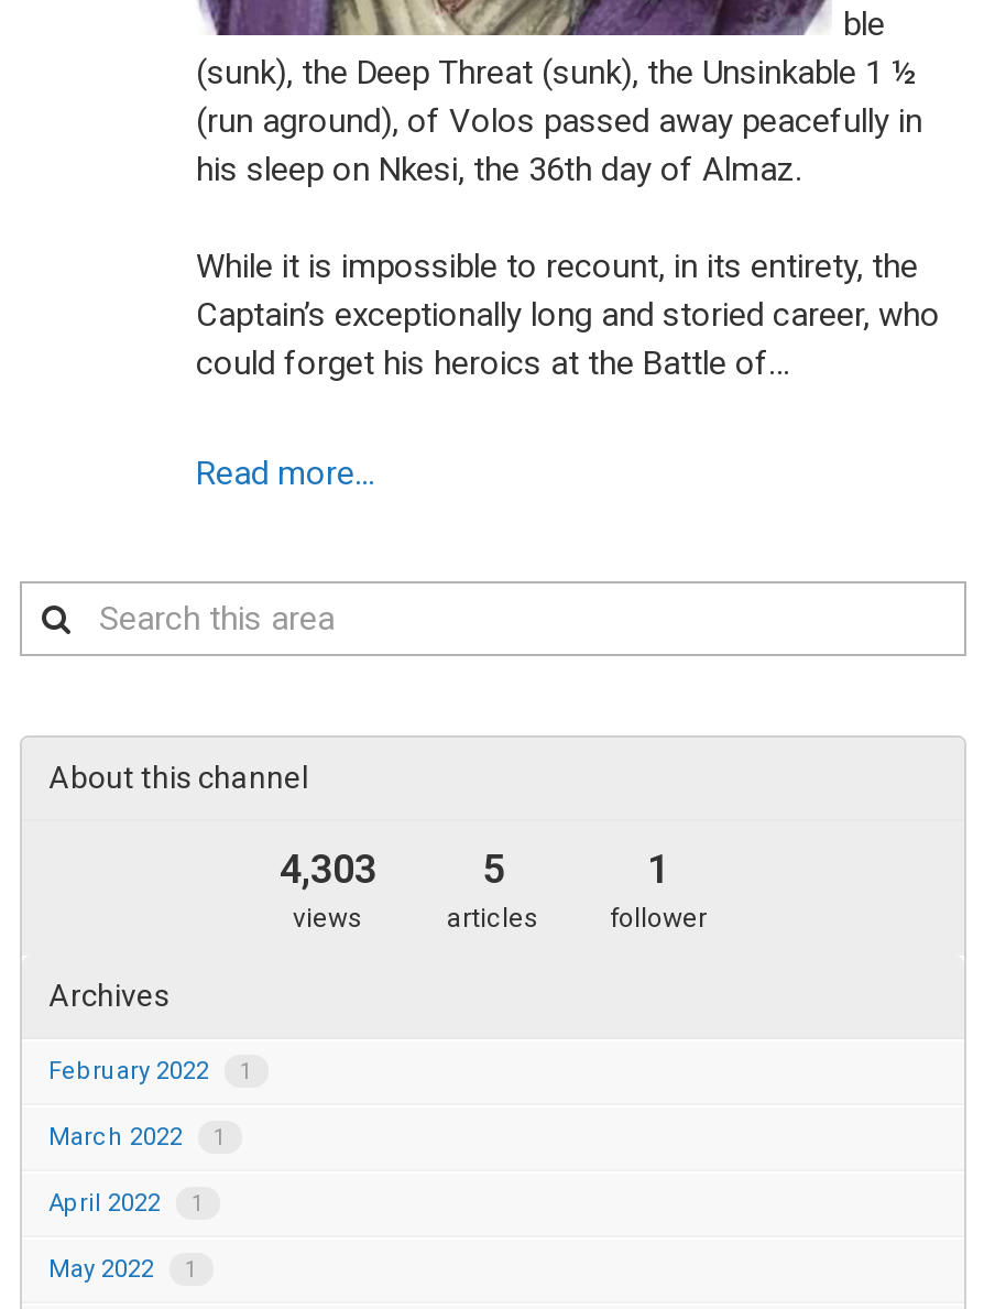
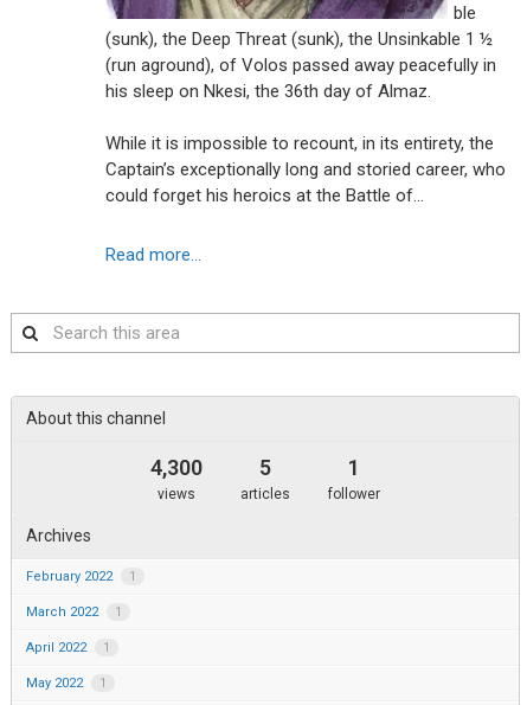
[280,845,376,892] 4,303 -> [150,455,203,480] 4,300

